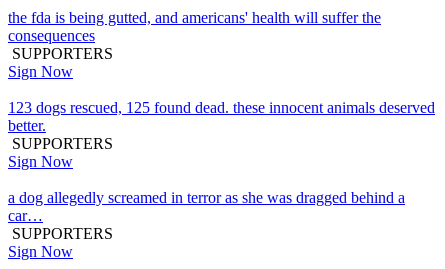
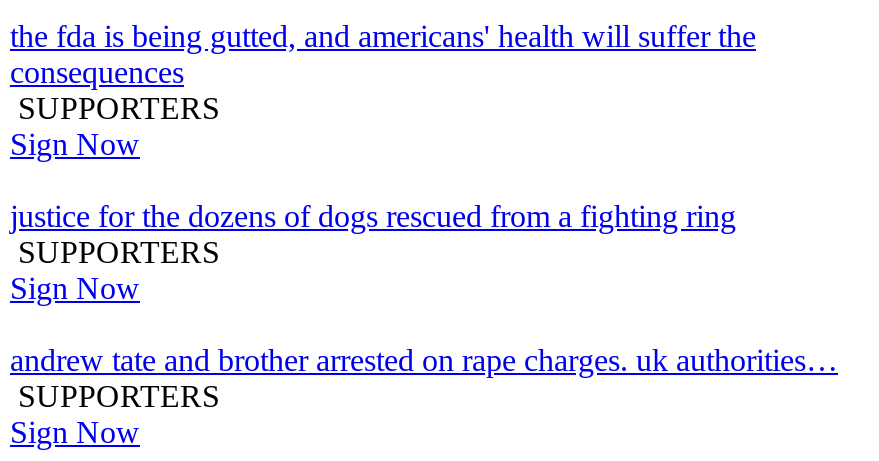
[8,99,435,134] 123 dogs rescued, 125 found dead. these innocent animals deserved | better. -> [10,199,736,233] justice for the dozens of dogs rescued from a fighting ring
[8,189,405,224] a dog allegedly screamed in terror as she was dragged behind a | car… -> [10,343,838,377] andrew tate and brother arrested on rape charges. uk authorities…

